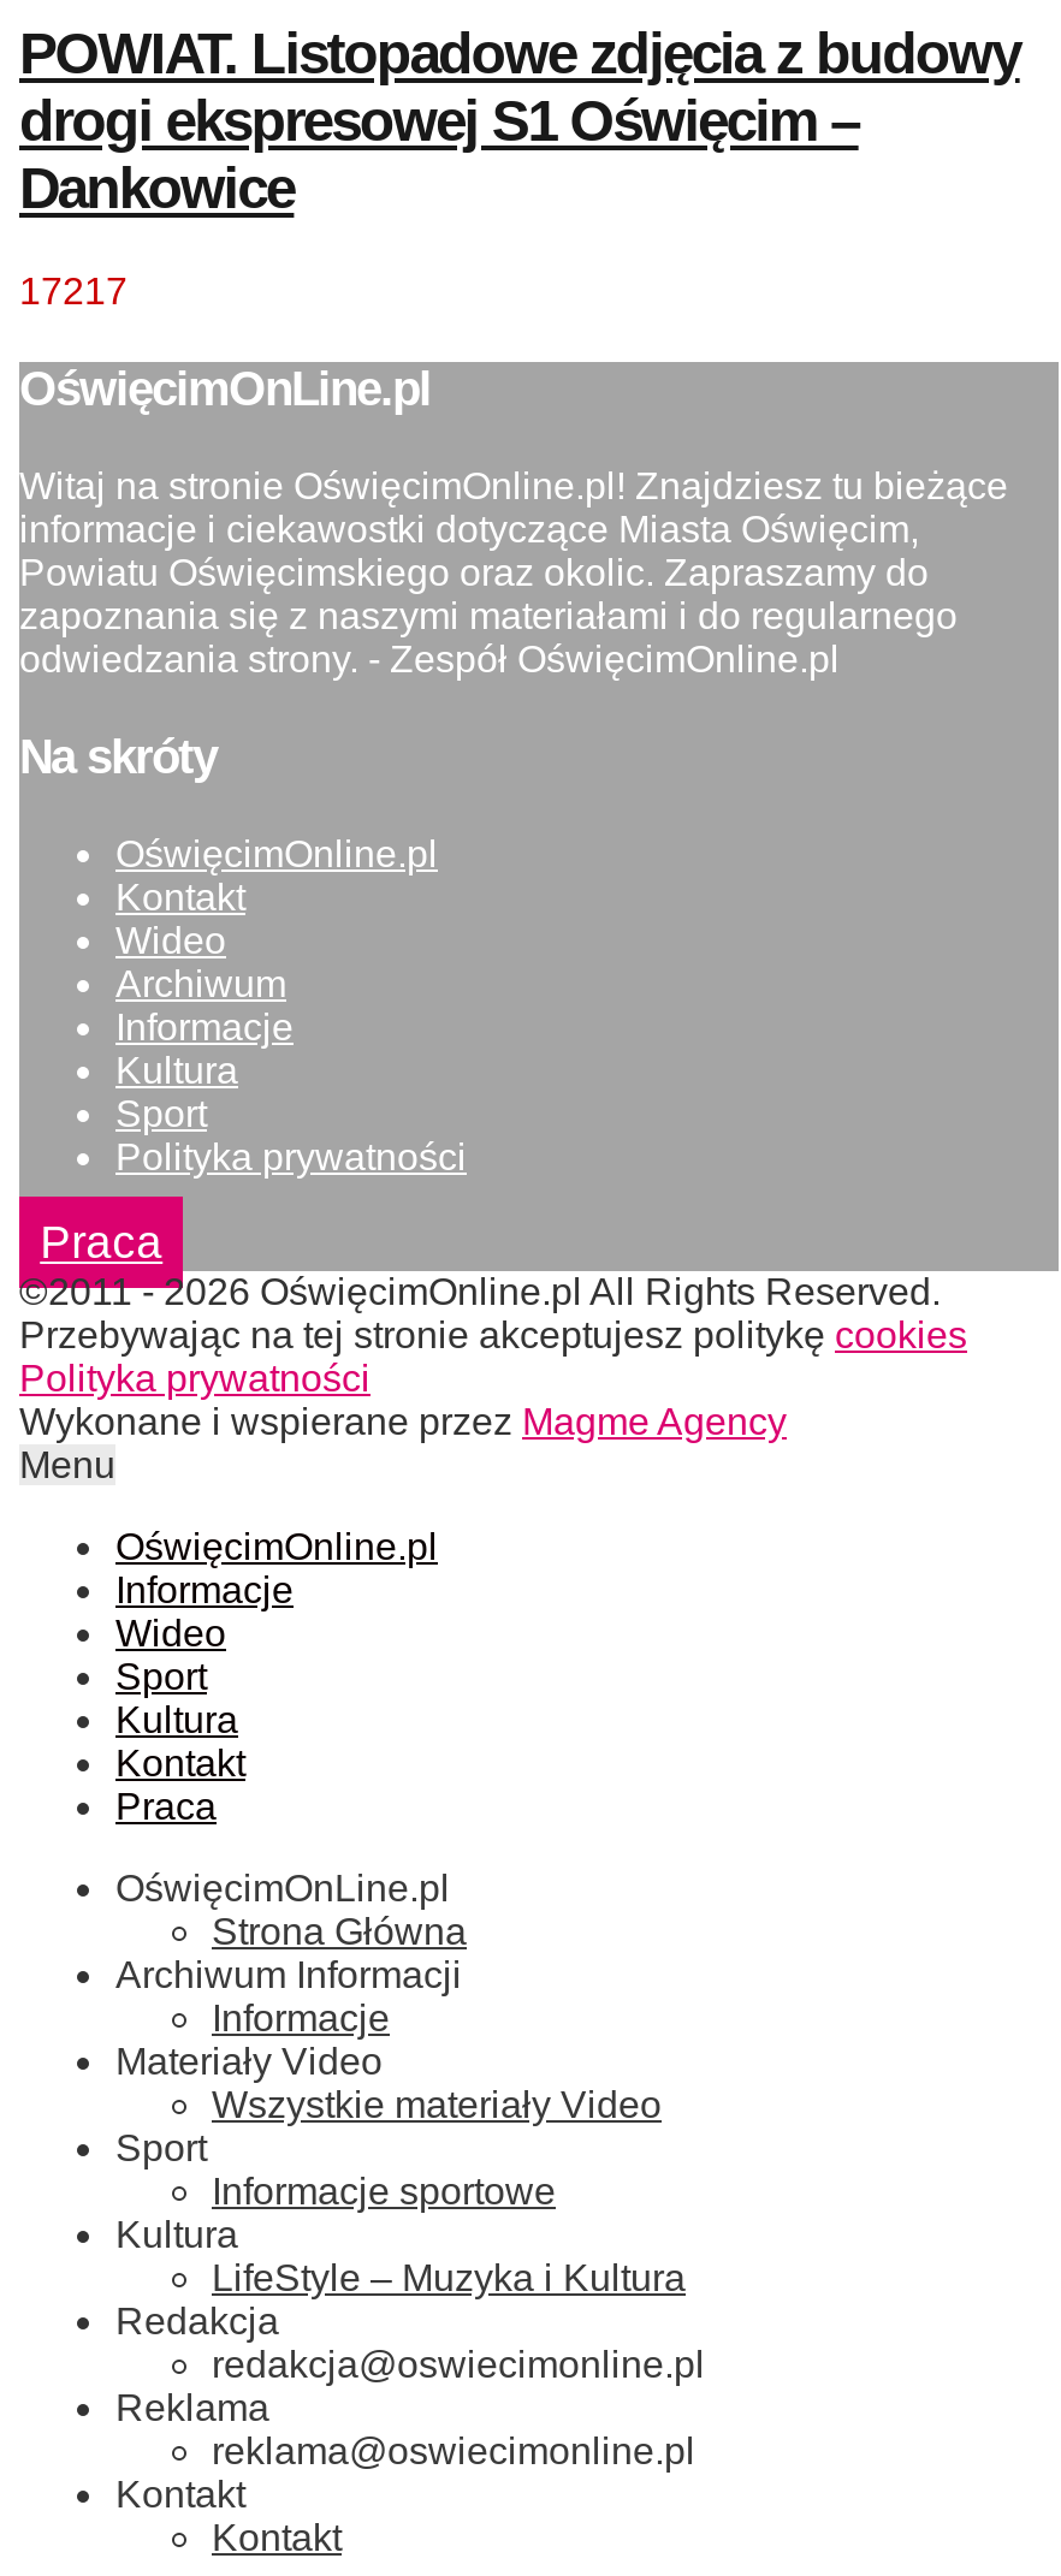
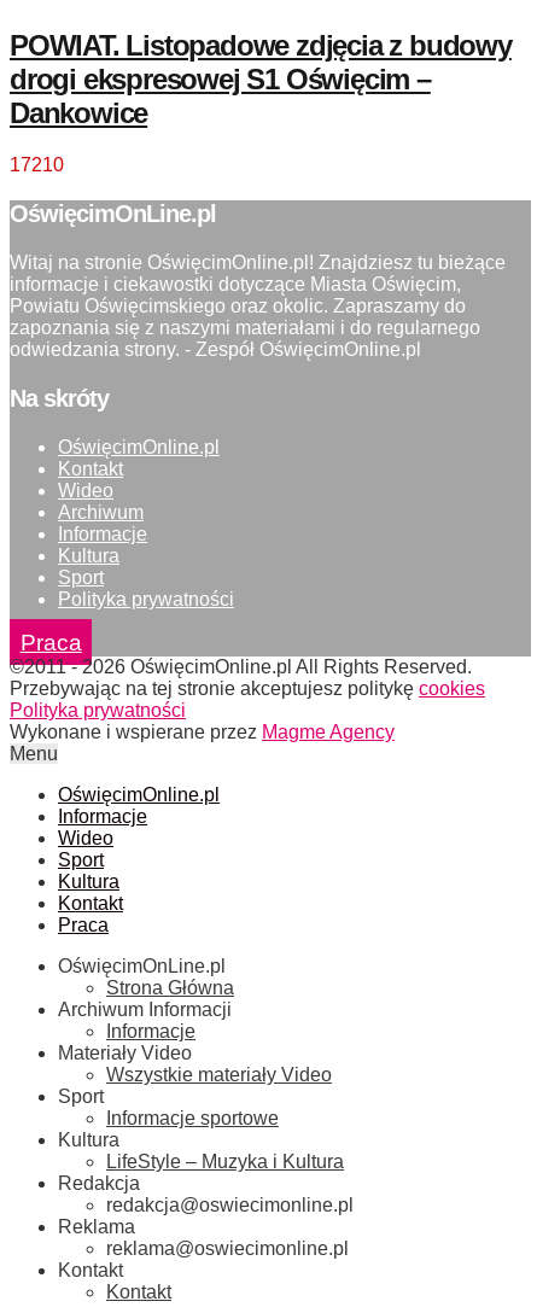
[19,270,128,311] 17217 -> [10,154,64,175] 17210

